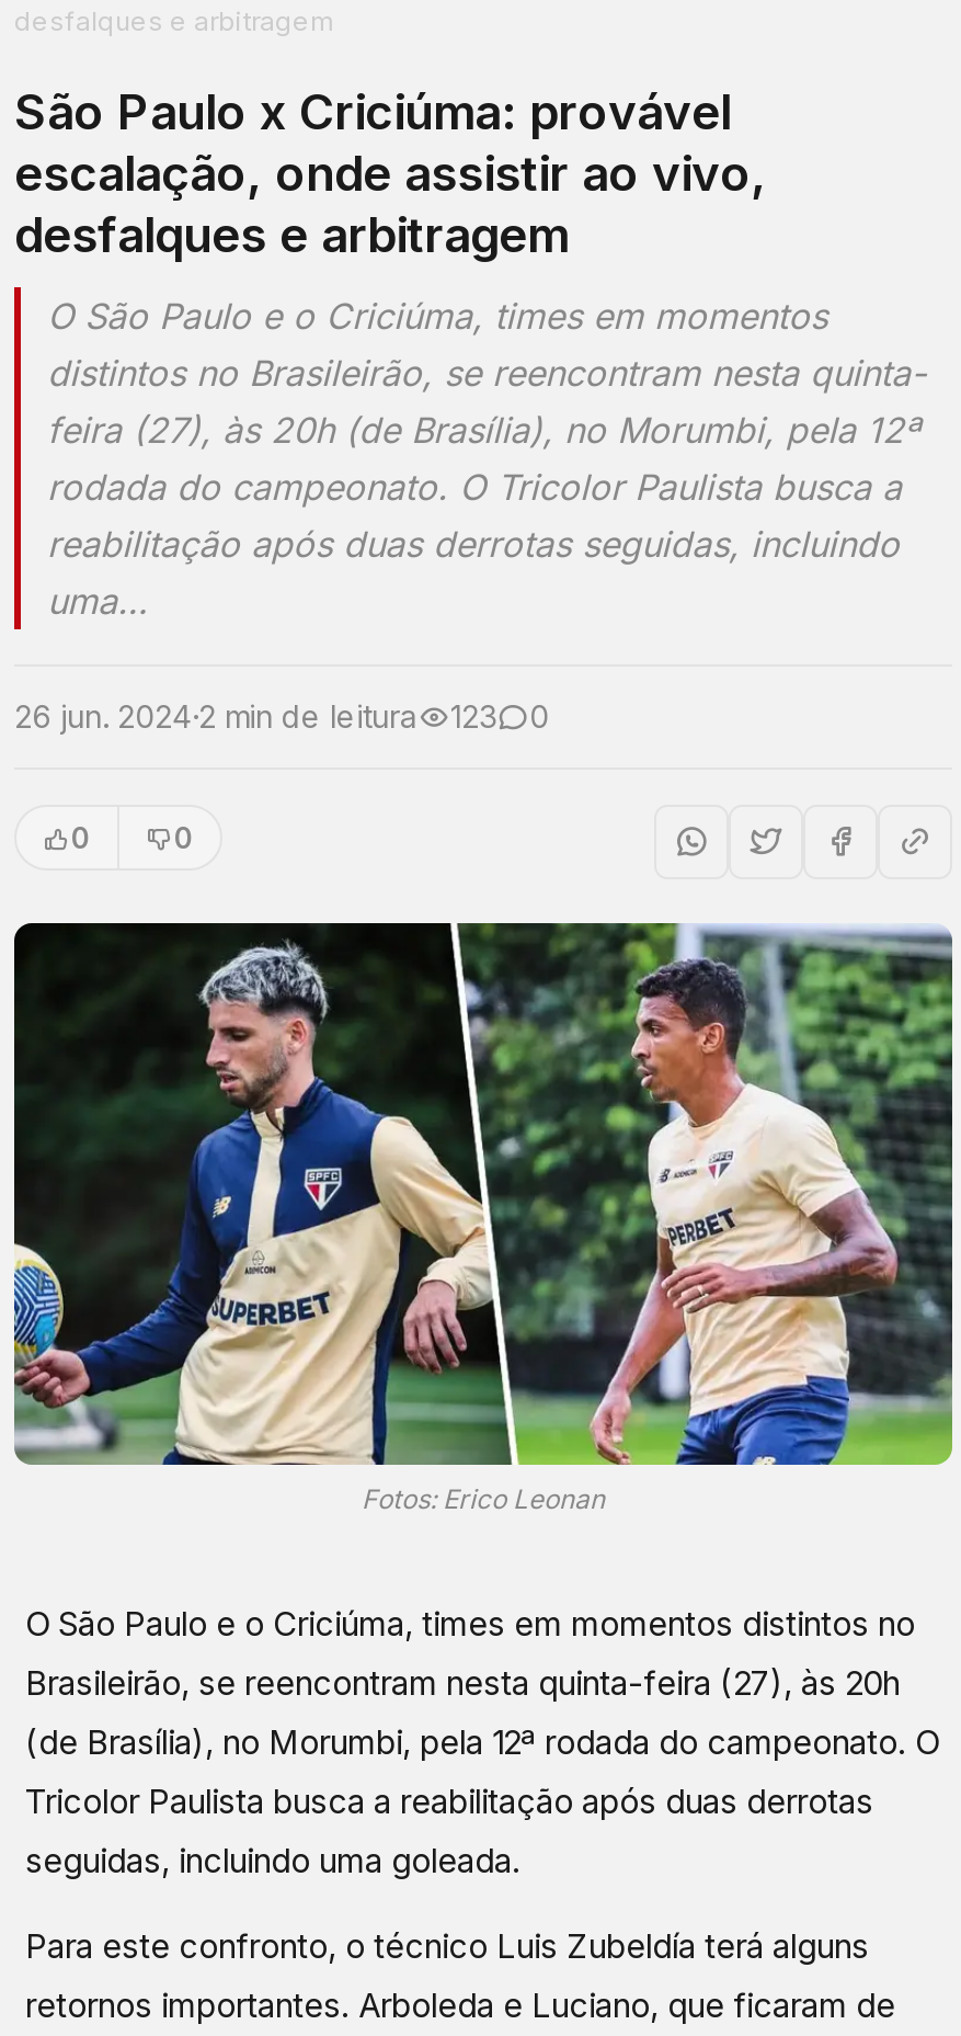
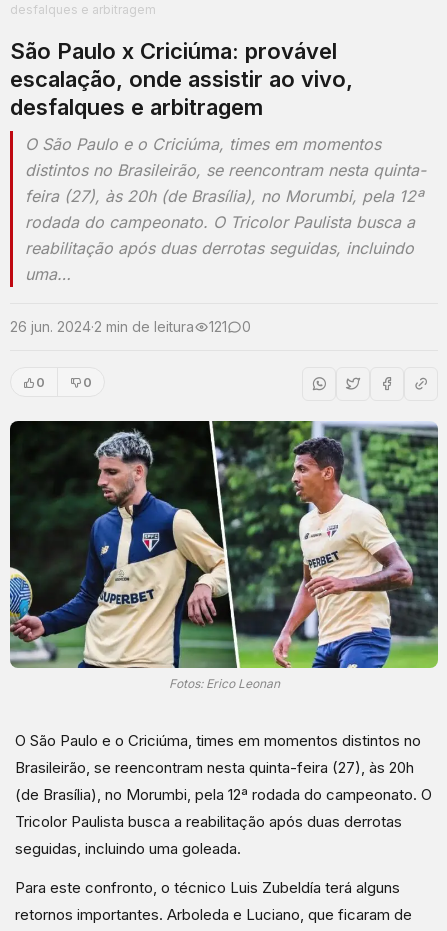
[14,697,549,735] 26 jun. 2024·2 min de leitura 123 0 -> [10,318,251,335] 26 jun. 2024·2 min de leitura 121 0

